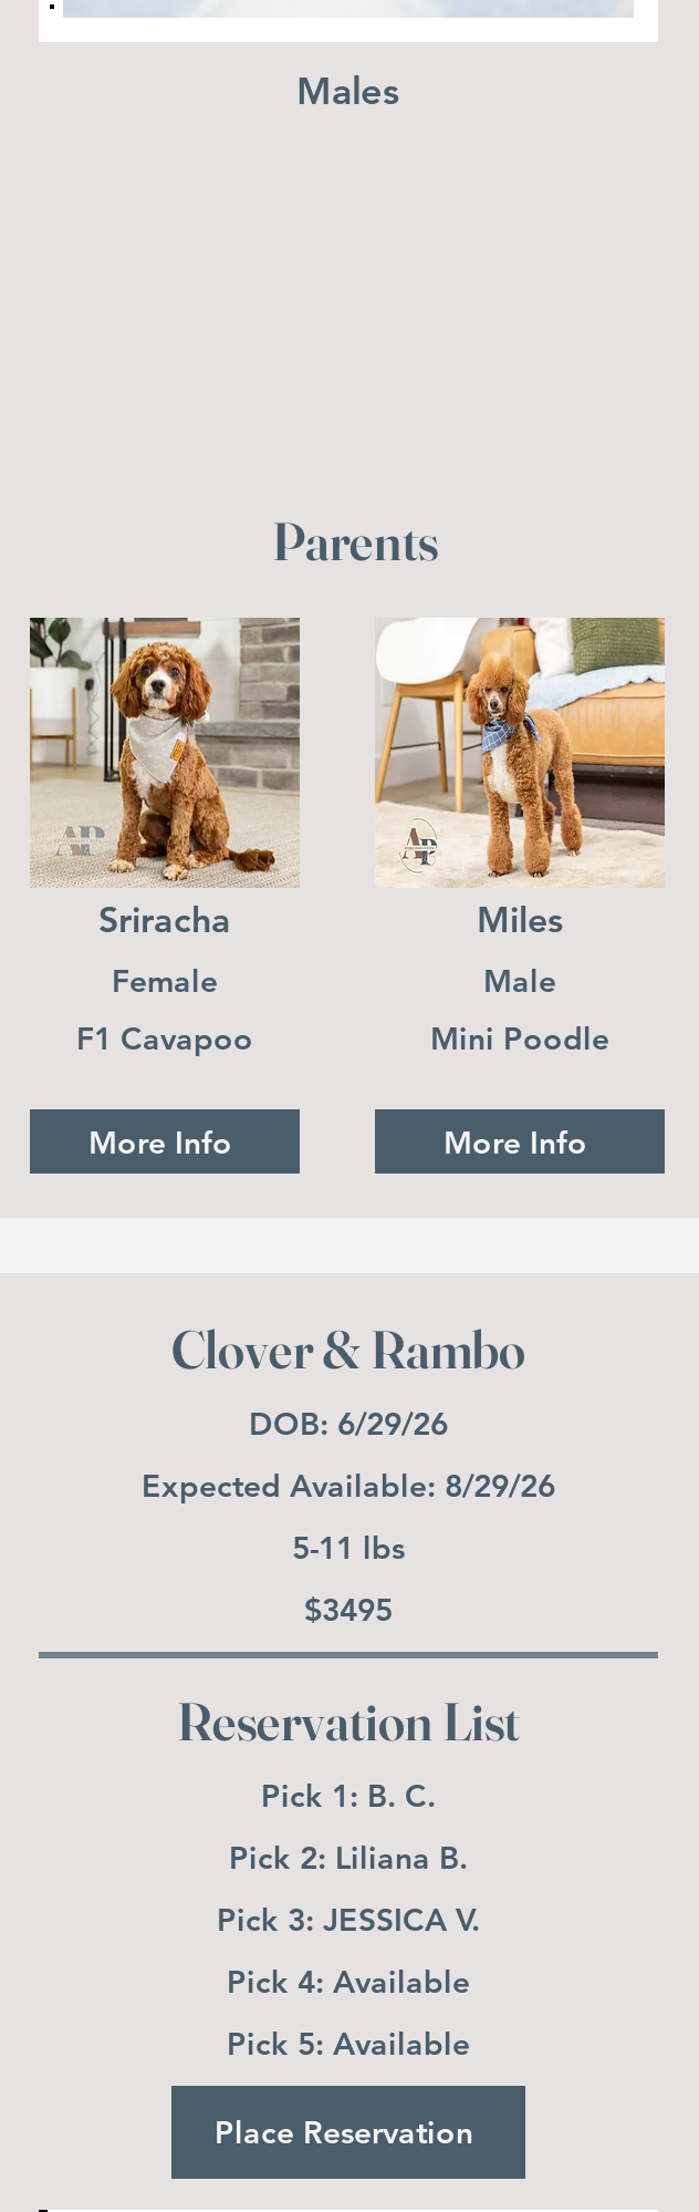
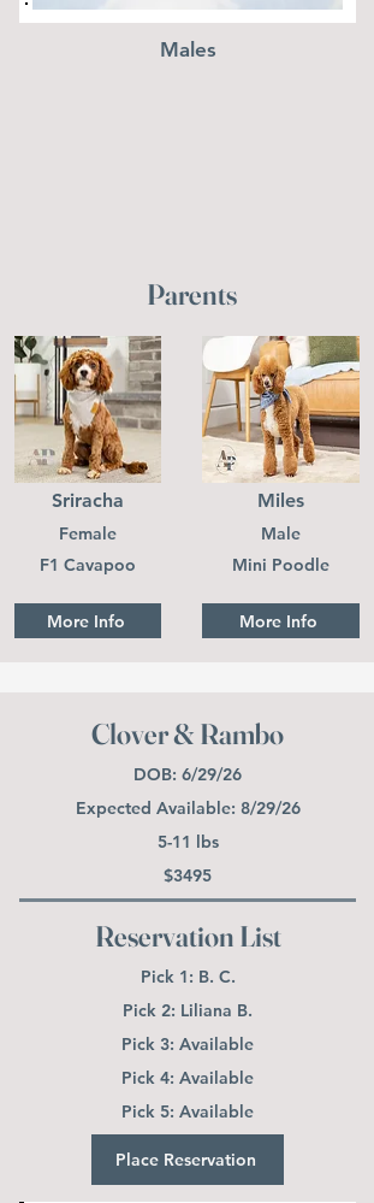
[217,1901,480,1941] Pick 3: JESSICA V. -> [121,1034,254,1055] Pick 3: Available

